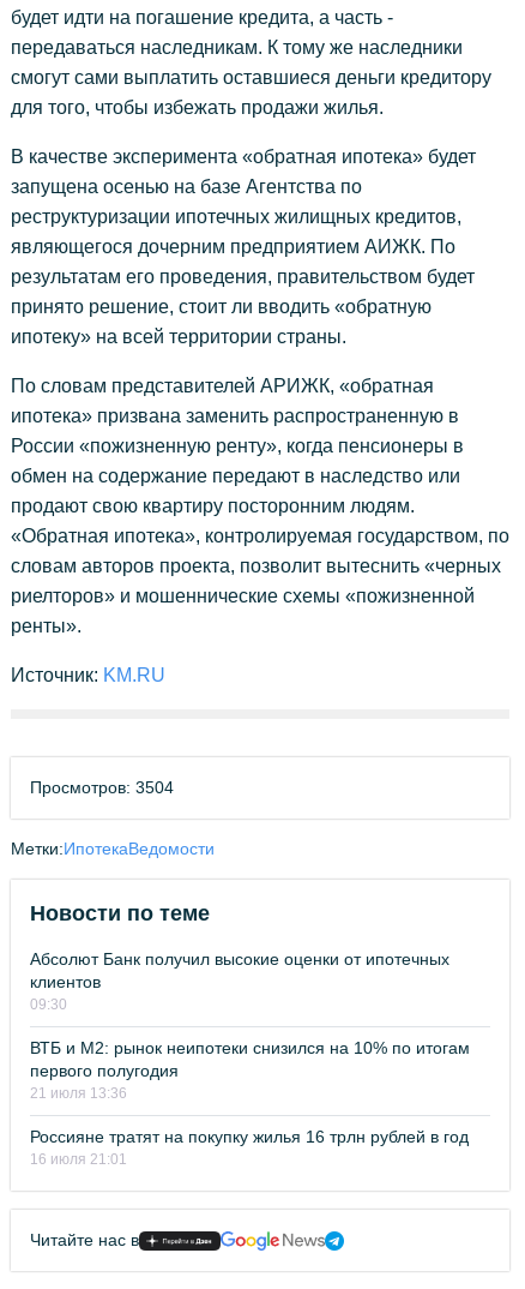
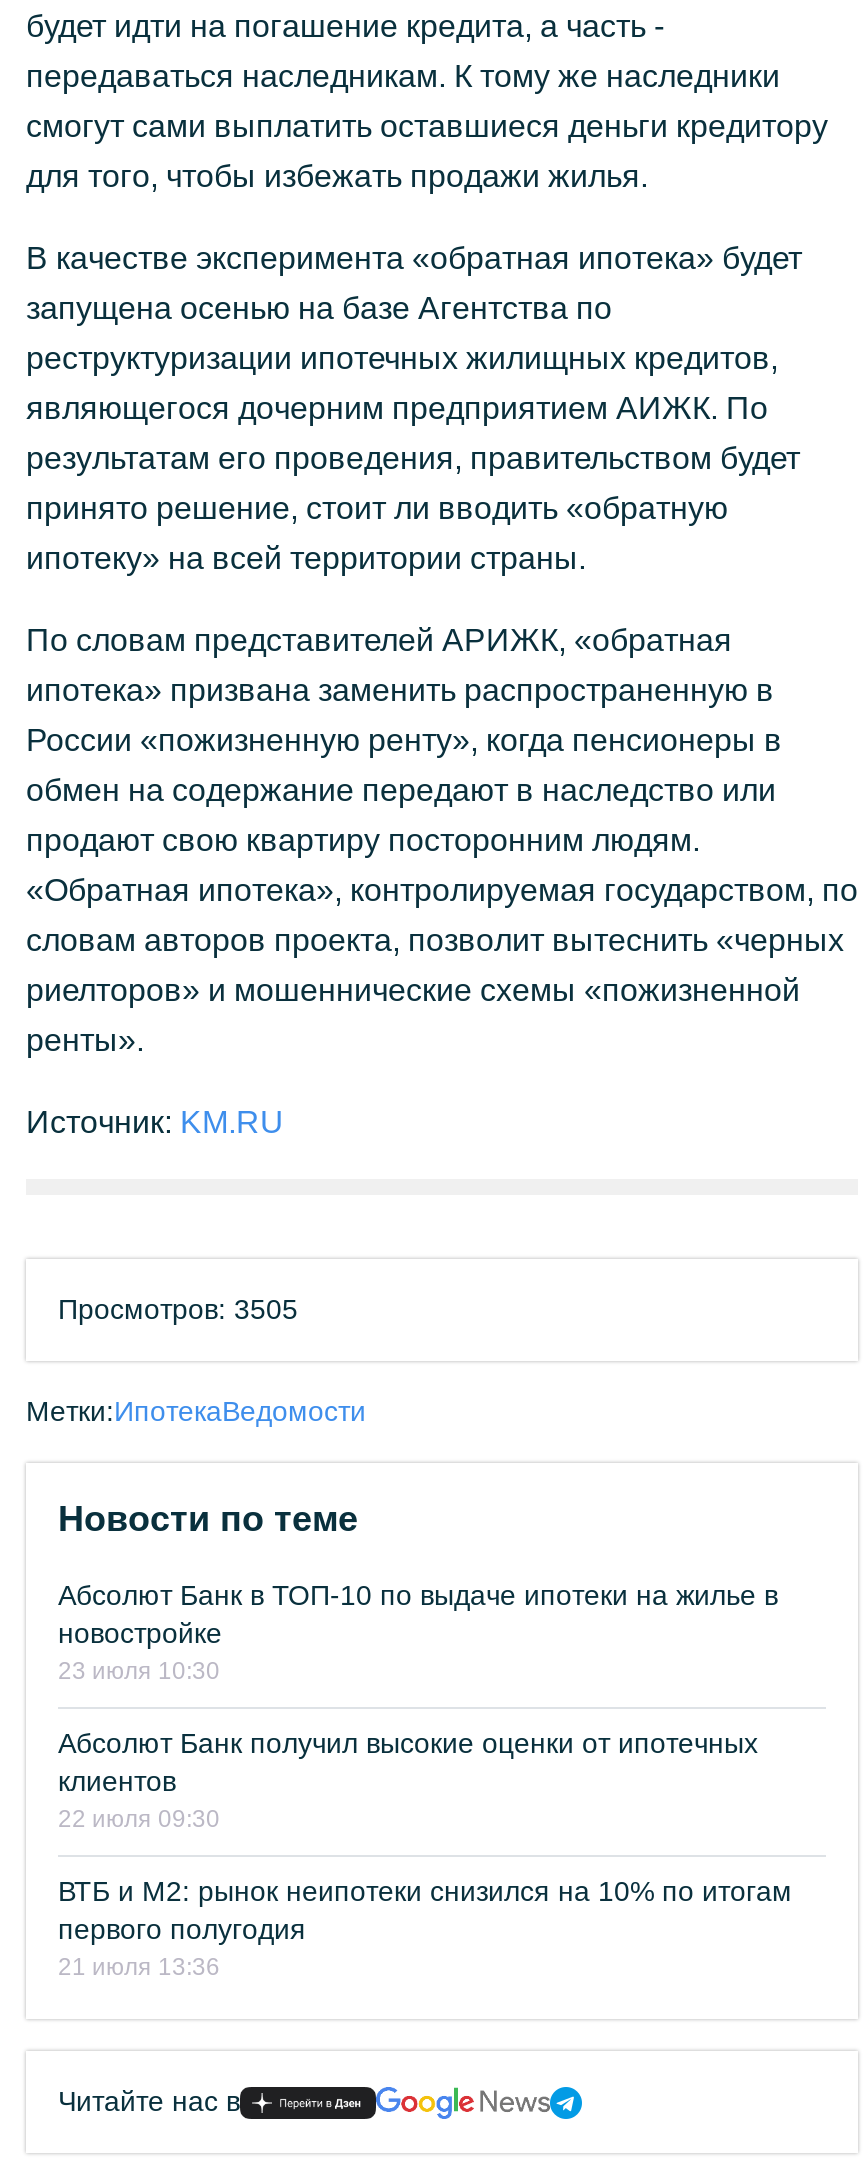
[30,778,174,797] Просмотров: 3504 -> [58,1293,298,1325] Просмотров: 3505
none -> [58,1579,778,1685] Абсолют Банк в ТОП-10 по выдаче ипотеки на жилье в | новостройке | 23 июля 10:30
moved [30,949,449,991] -> [58,1727,758,1797]: Абсолют Банк получил высокие оценки от ипотечных | клиентов
[30,996,67,1013] 09:30 -> [58,1805,220,1833] 22 июля 09:30
moved [30,1038,470,1102] -> [58,1875,792,1981]: ВТБ и М2: рынок неипотеки снизился на 10% по итогам | первого полугодия | 21 июля 13:36
[30,1127,469,1168] Россияне тратят на покупку жилья 16 трлн рублей в год | 16 июля 21:01 -> none

